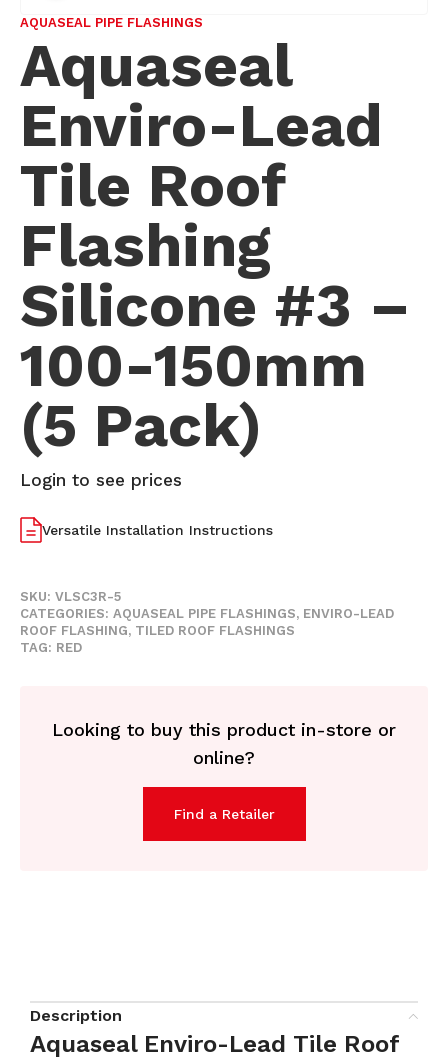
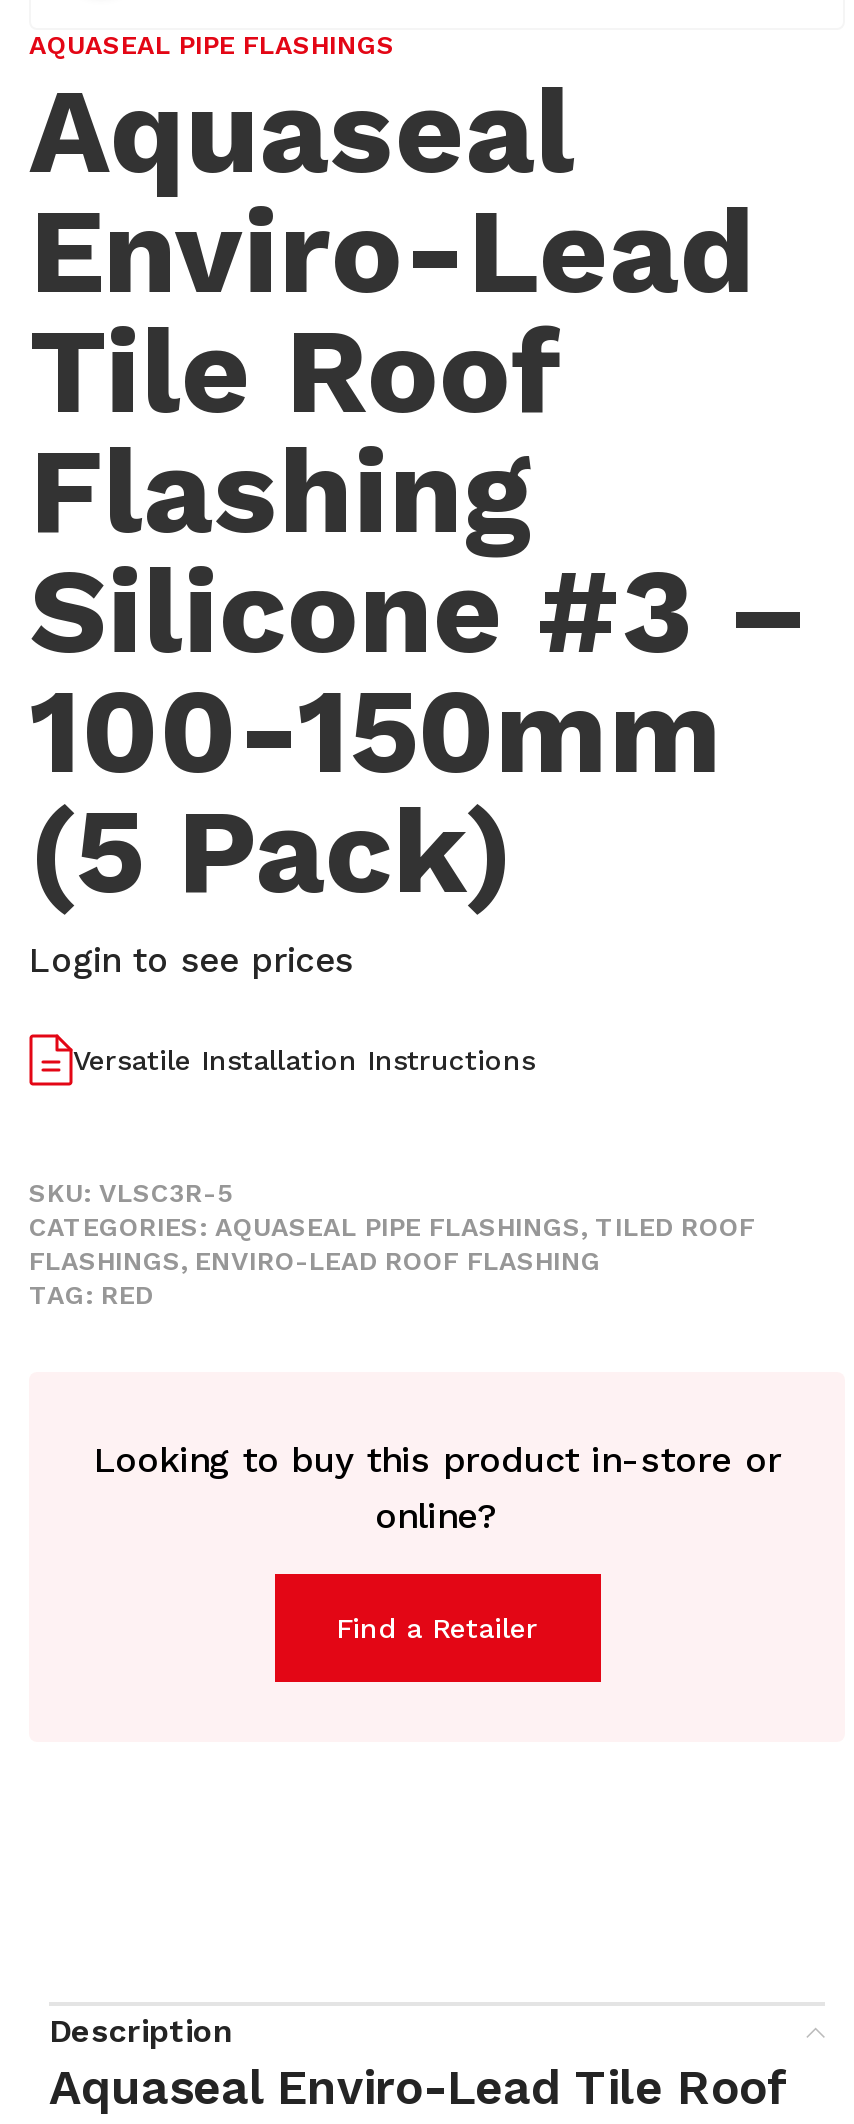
[20,606,394,638] CATEGORIES: AQUASEAL PIPE FLASHINGS, ENVIRO-LEAD | ROOF FLASHING, TILED ROOF FLASHINGS -> [29,1212,755,1276] CATEGORIES: AQUASEAL PIPE FLASHINGS, TILED ROOF | FLASHINGS, ENVIRO-LEAD ROOF FLASHING

